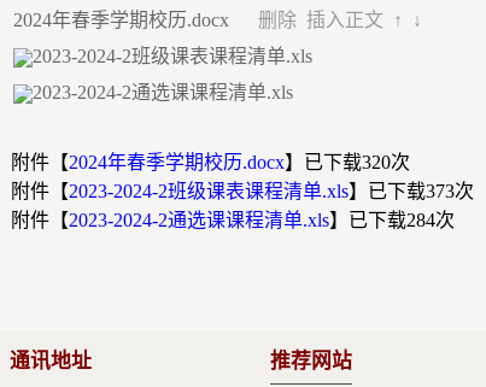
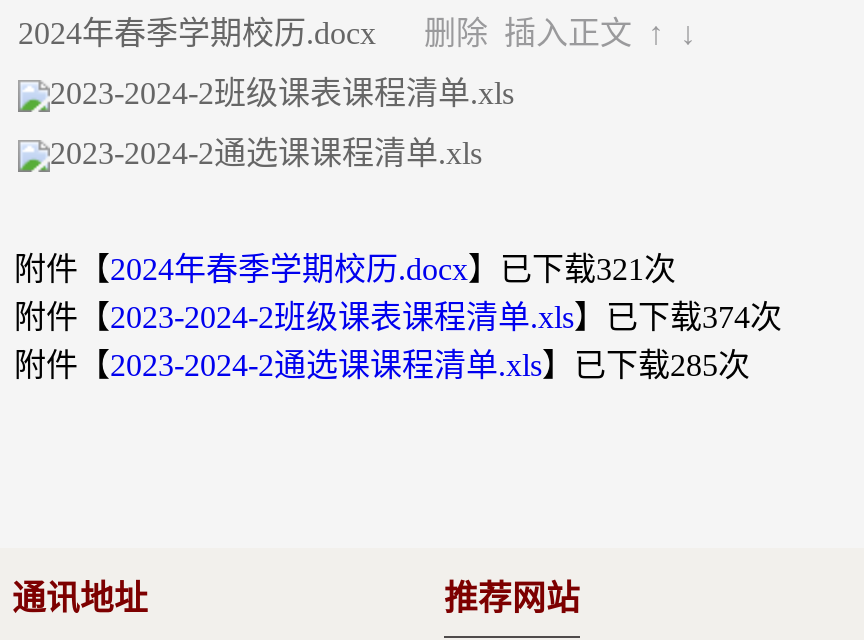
[11,152,410,172] 附件【2024年春季学期校历.docx】已下载320次 -> [14,252,676,286] 附件【2024年春季学期校历.docx】已下载321次
[11,181,474,201] 附件【2023-2024-2班级课表课程清单.xls】已下载373次 -> [14,300,782,334] 附件【2023-2024-2班级课表课程清单.xls】已下载374次
[11,210,455,230] 附件【2023-2024-2通选课课程清单.xls】已下载284次 -> [14,348,750,382] 附件【2023-2024-2通选课课程清单.xls】已下载285次

